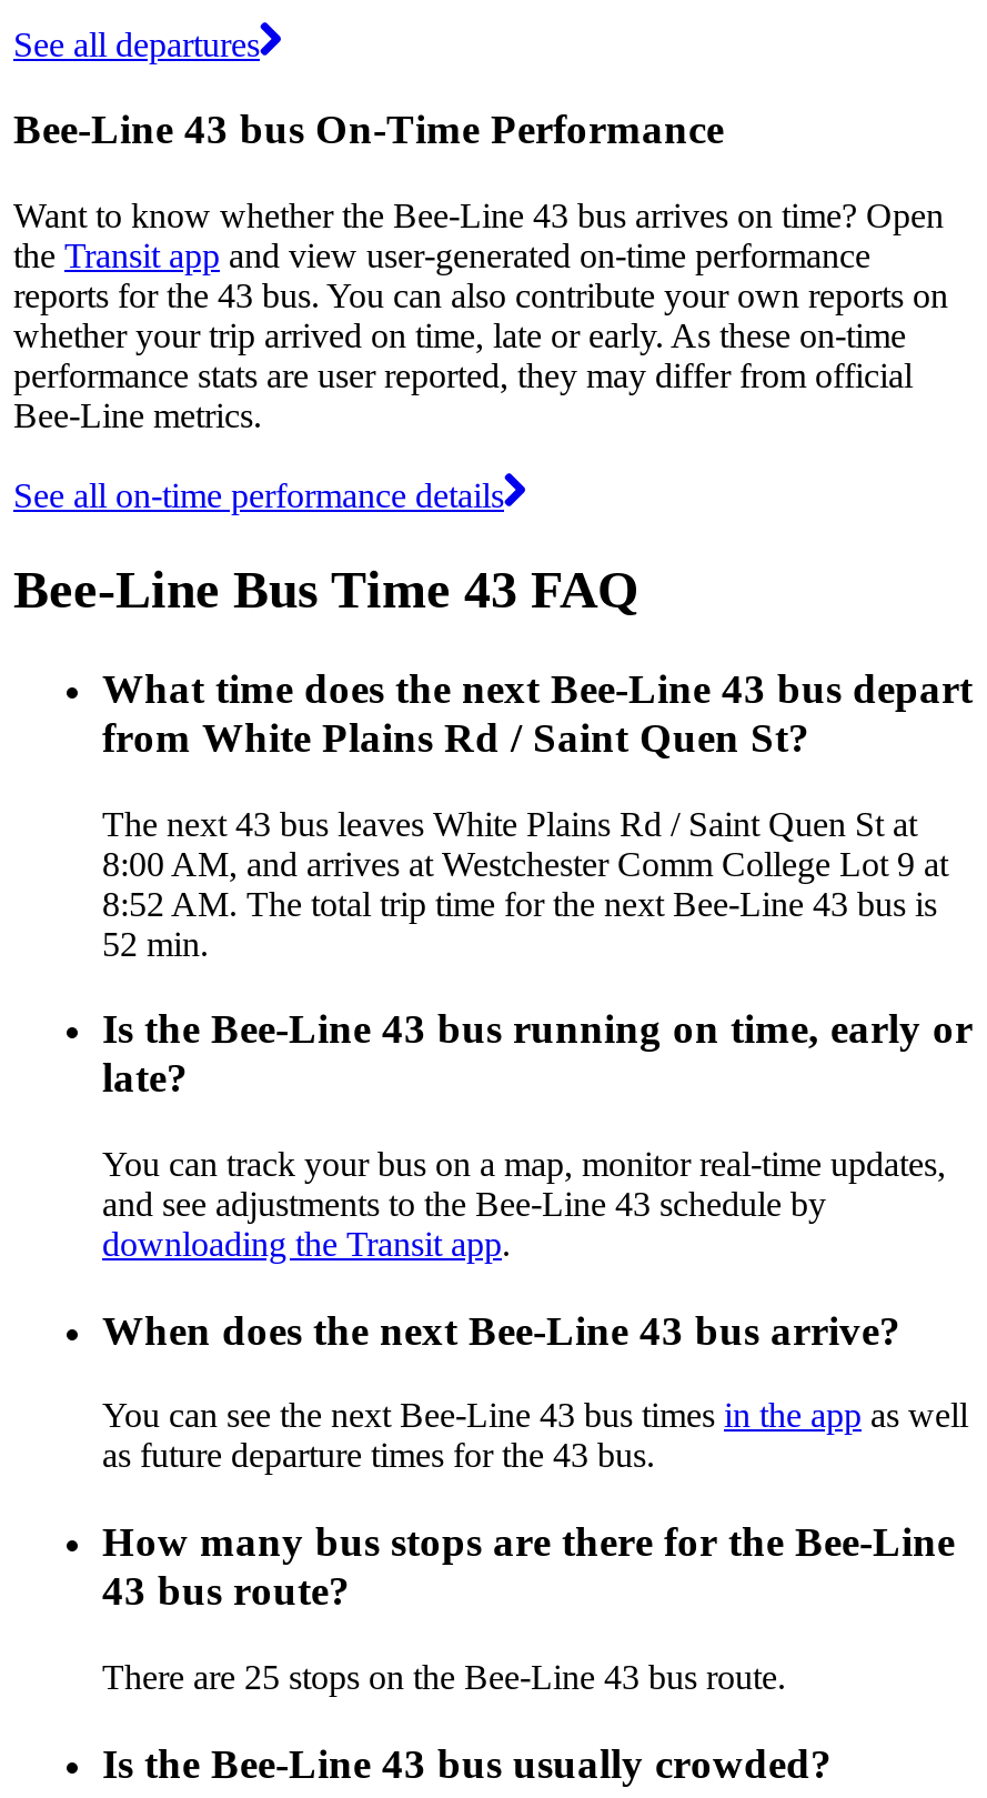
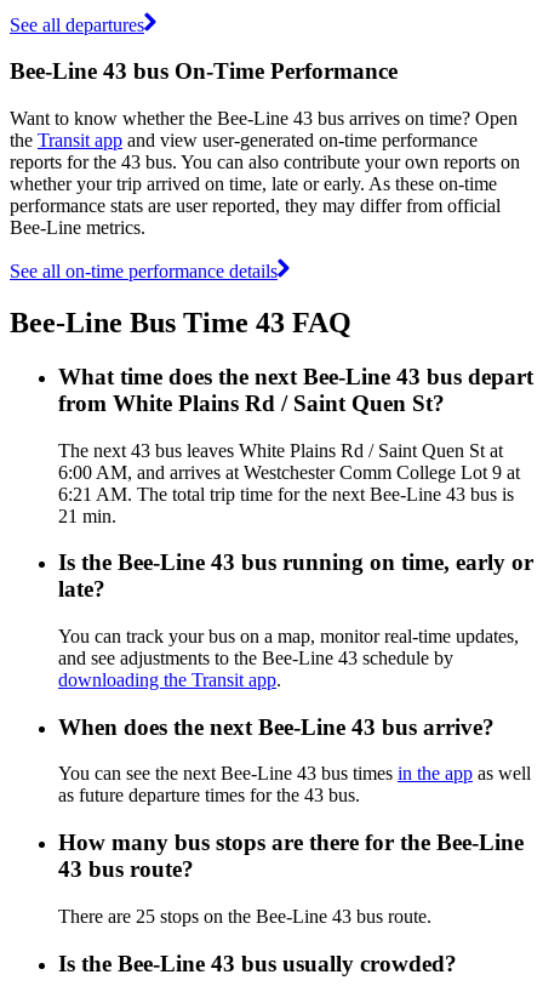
[102,844,948,882] 8:00 AM, and arrives at Westchester Comm College Lot 9 at -> [58,461,520,482] 6:00 AM, and arrives at Westchester Comm College Lot 9 at
[102,884,937,922] 8:52 AM. The total trip time for the next Bee-Line 43 bus is -> [58,483,514,504] 6:21 AM. The total trip time for the next Bee-Line 43 bus is
[102,924,209,962] 52 min. -> [58,505,116,526] 21 min.

